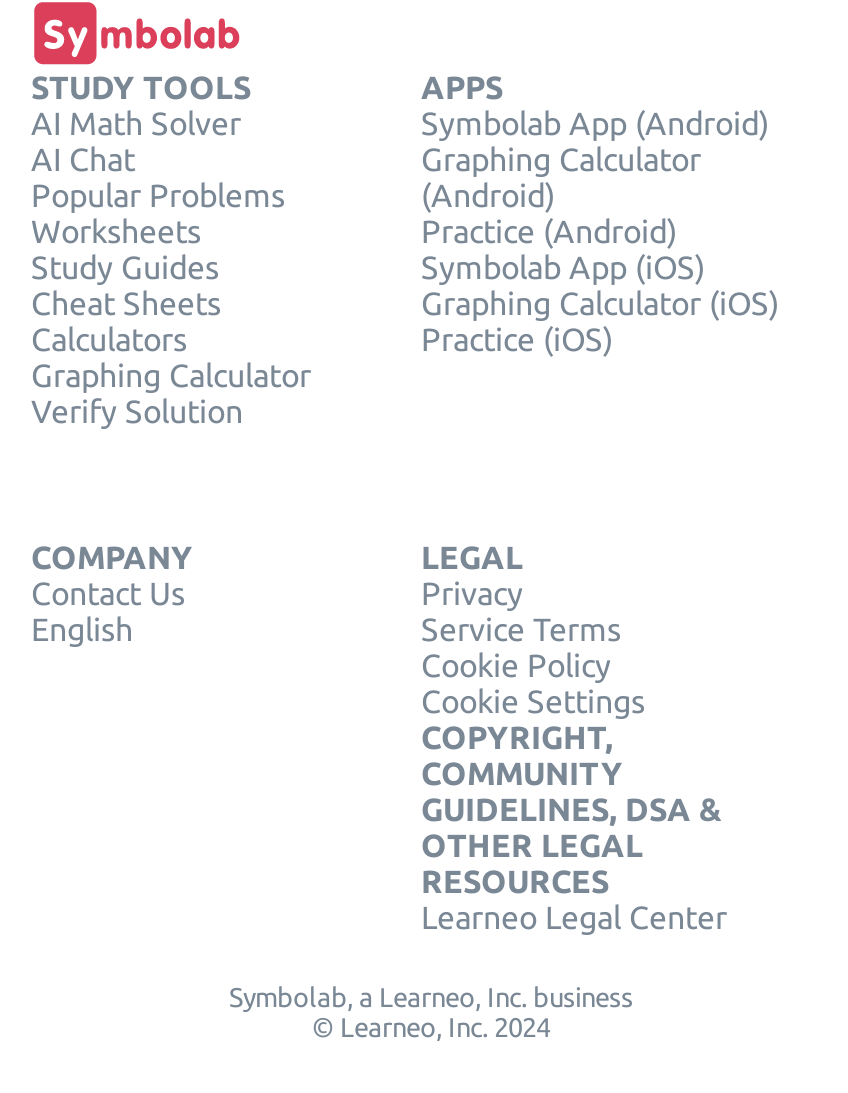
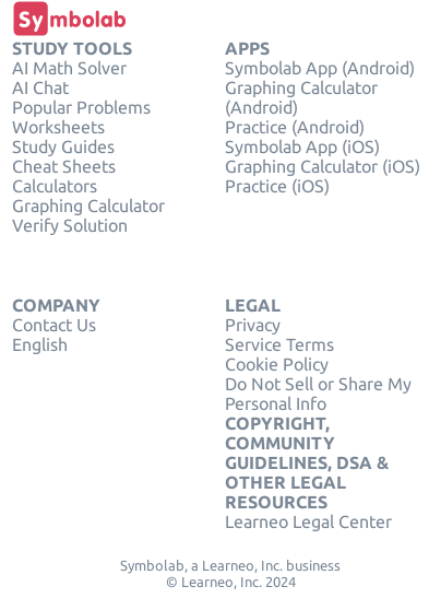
[421,684,645,720] Cookie Settings -> [225,374,412,414] Do Not Sell or Share My | Personal Info

